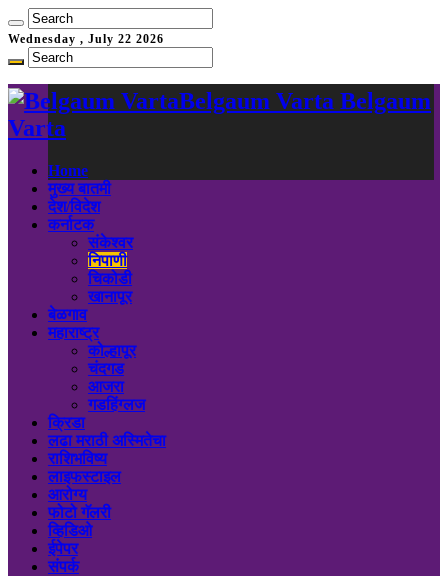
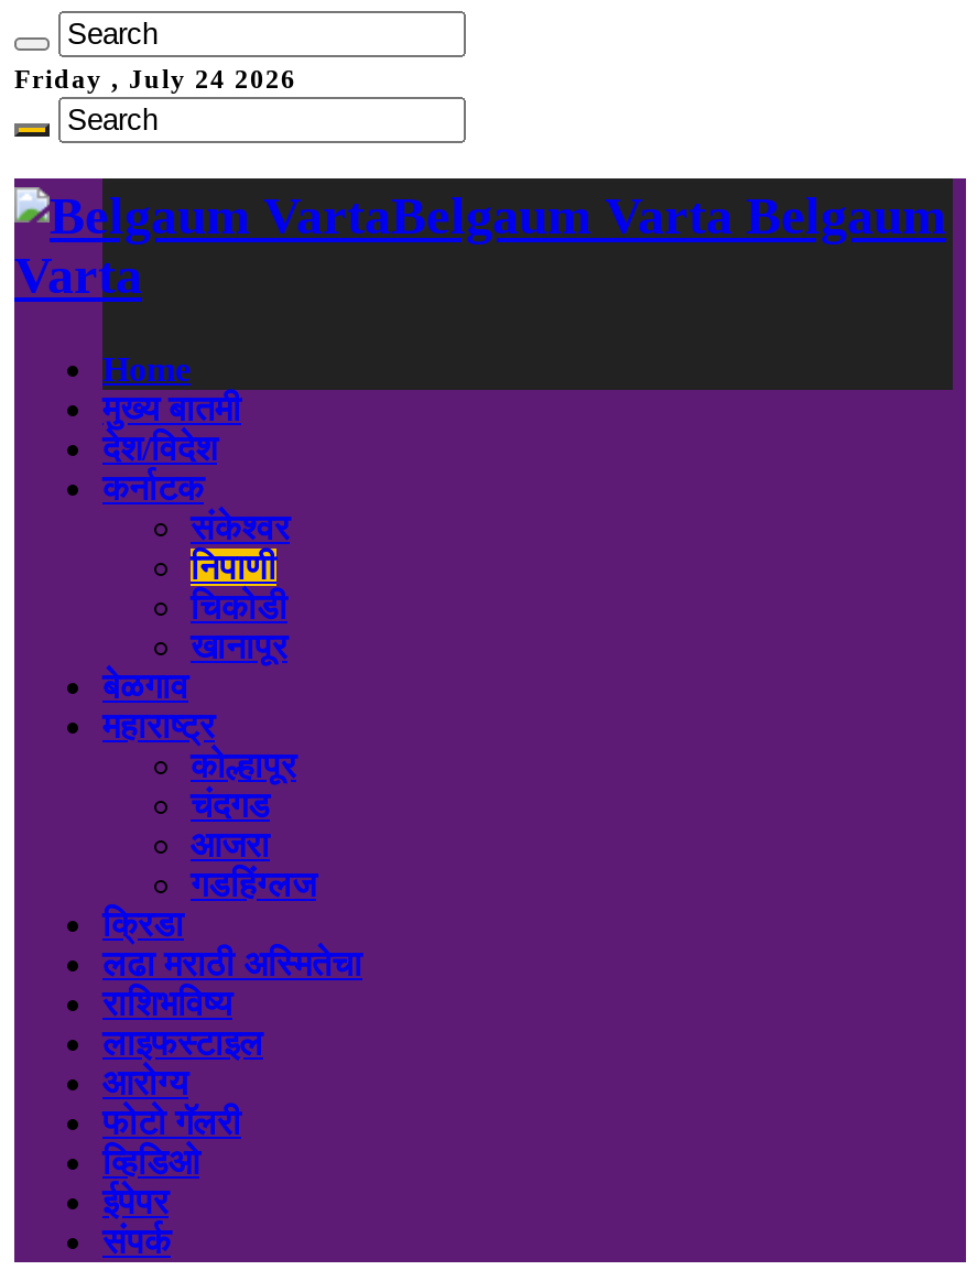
[8,32,164,46] Wednesday , July 22 2026 -> [14,64,296,95] Friday , July 24 2026

